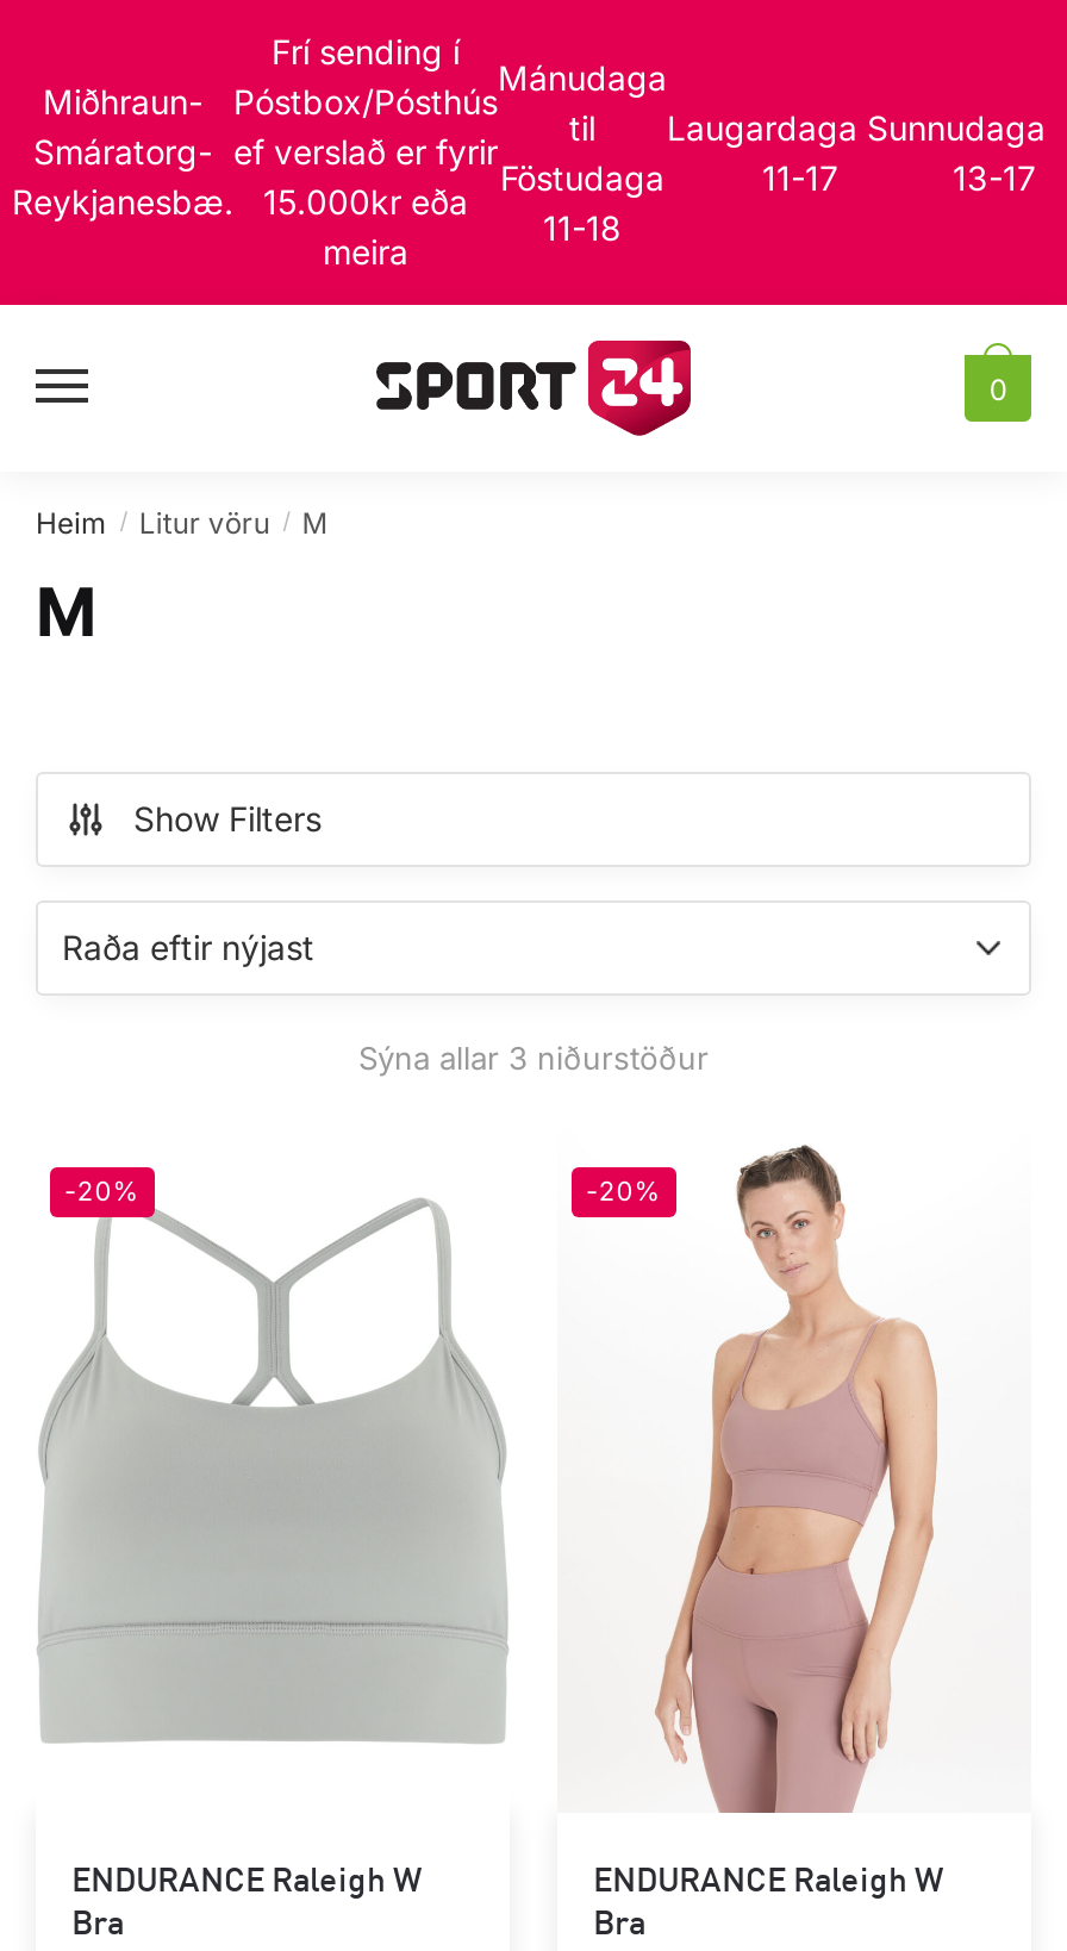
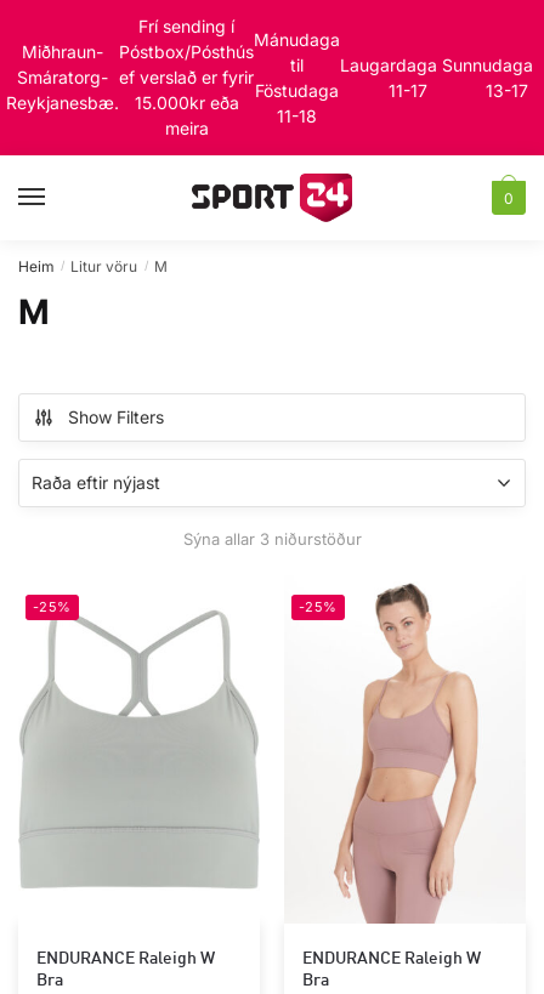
[64,1173,140,1207] -20% -> [33,598,71,615] -25%
[586,1173,661,1207] -20% -> [299,598,337,615] -25%

